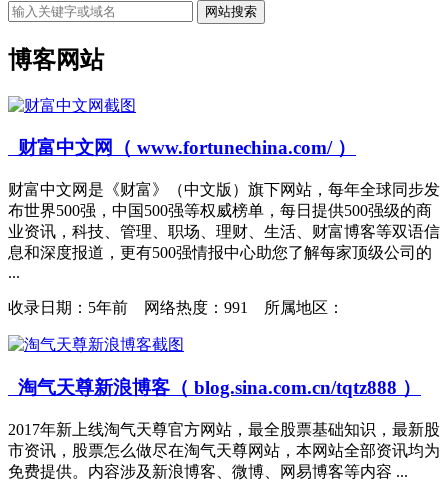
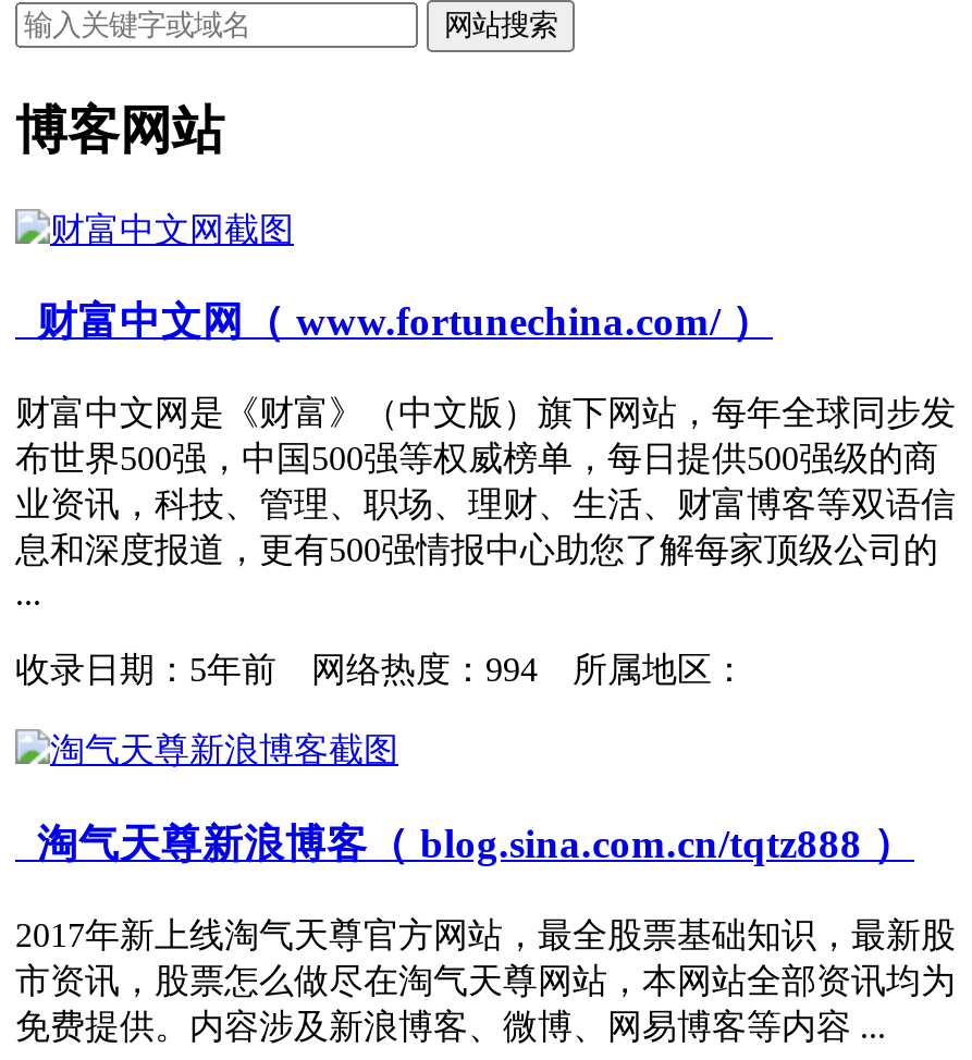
[8,299,344,316] 收录日期：5年前 网络热度：991 所属地区： -> [15,651,747,688] 收录日期：5年前 网络热度：994 所属地区：

